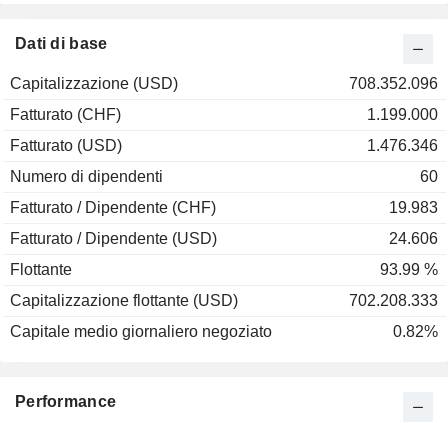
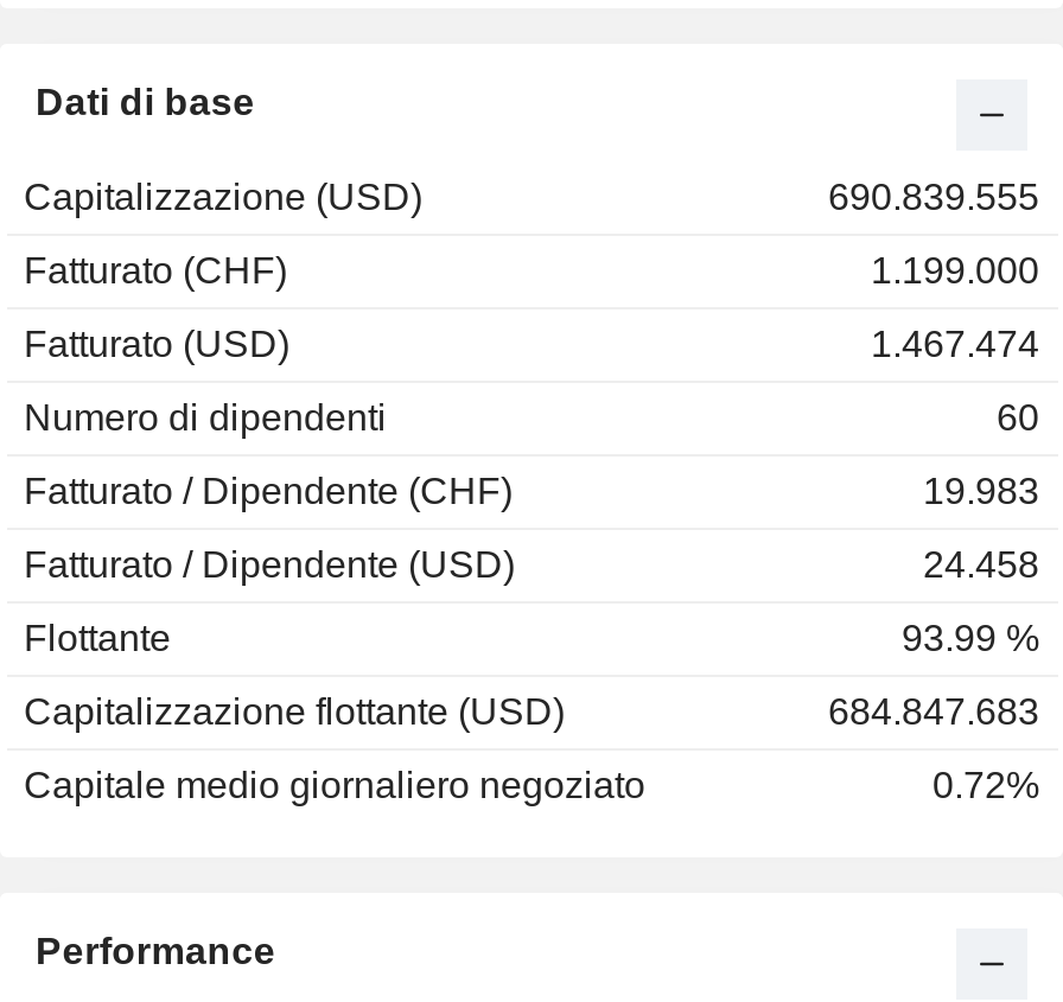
[349,75,438,92] 708.352.096 -> [828,177,1039,217] 690.839.555
[367,137,438,154] 1.476.346 -> [871,324,1039,364] 1.467.474
[389,230,438,247] 24.606 -> [923,544,1039,585] 24.458
[349,292,438,309] 702.208.333 -> [828,691,1039,732] 684.847.683
[393,323,438,340] 0.82% -> [932,765,1039,805] 0.72%

